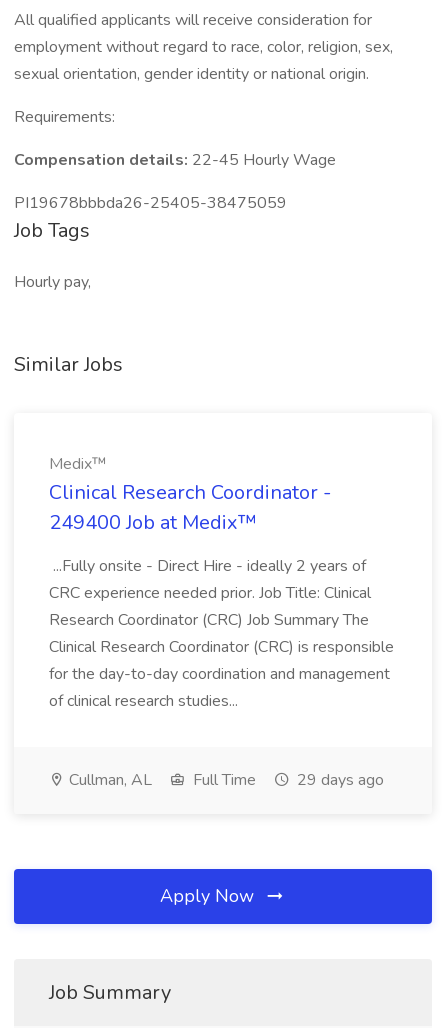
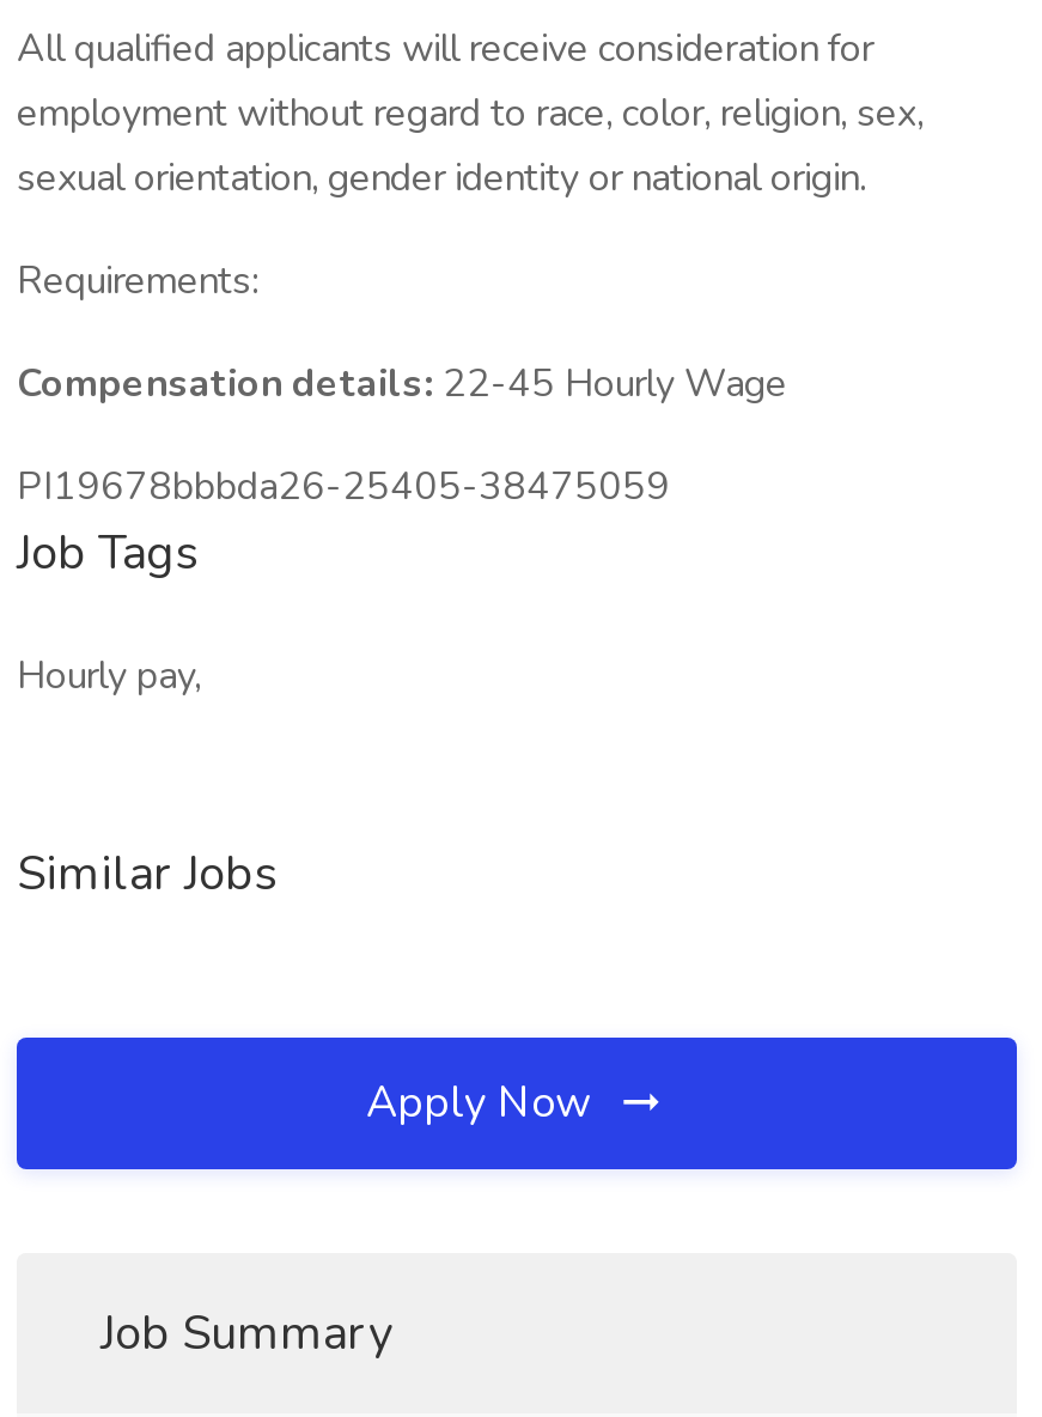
[49,453,394,712] Medix™ | Clinical Research Coordinator - | 249400 Job at Medix™ | ...Fully onsite - Direct Hire - ideally 2 years of | CRC experience needed prior. Job Title: Clinical | Research Coordinator (CRC) Job Summary The | Clinical Research Coordinator (CRC) is responsible | for the day-to-day coordination and management | of clinical research studies... -> none
[65,769,384,791] Cullman, AL | Full Time | 29 days ago -> none

